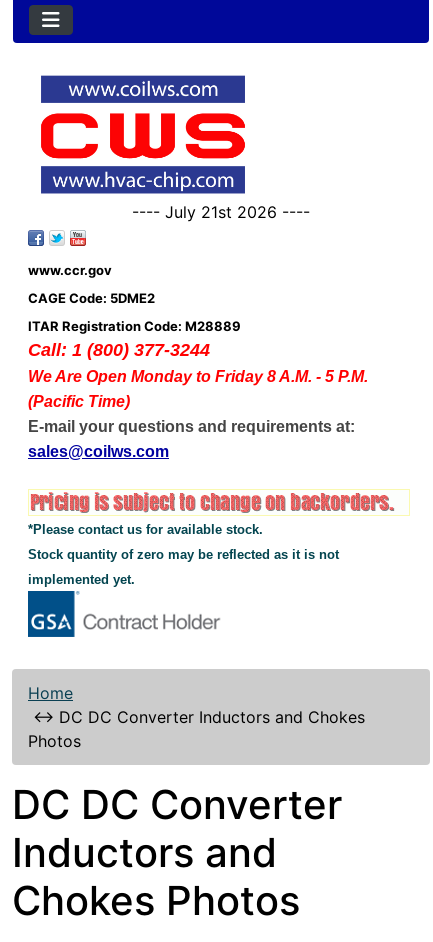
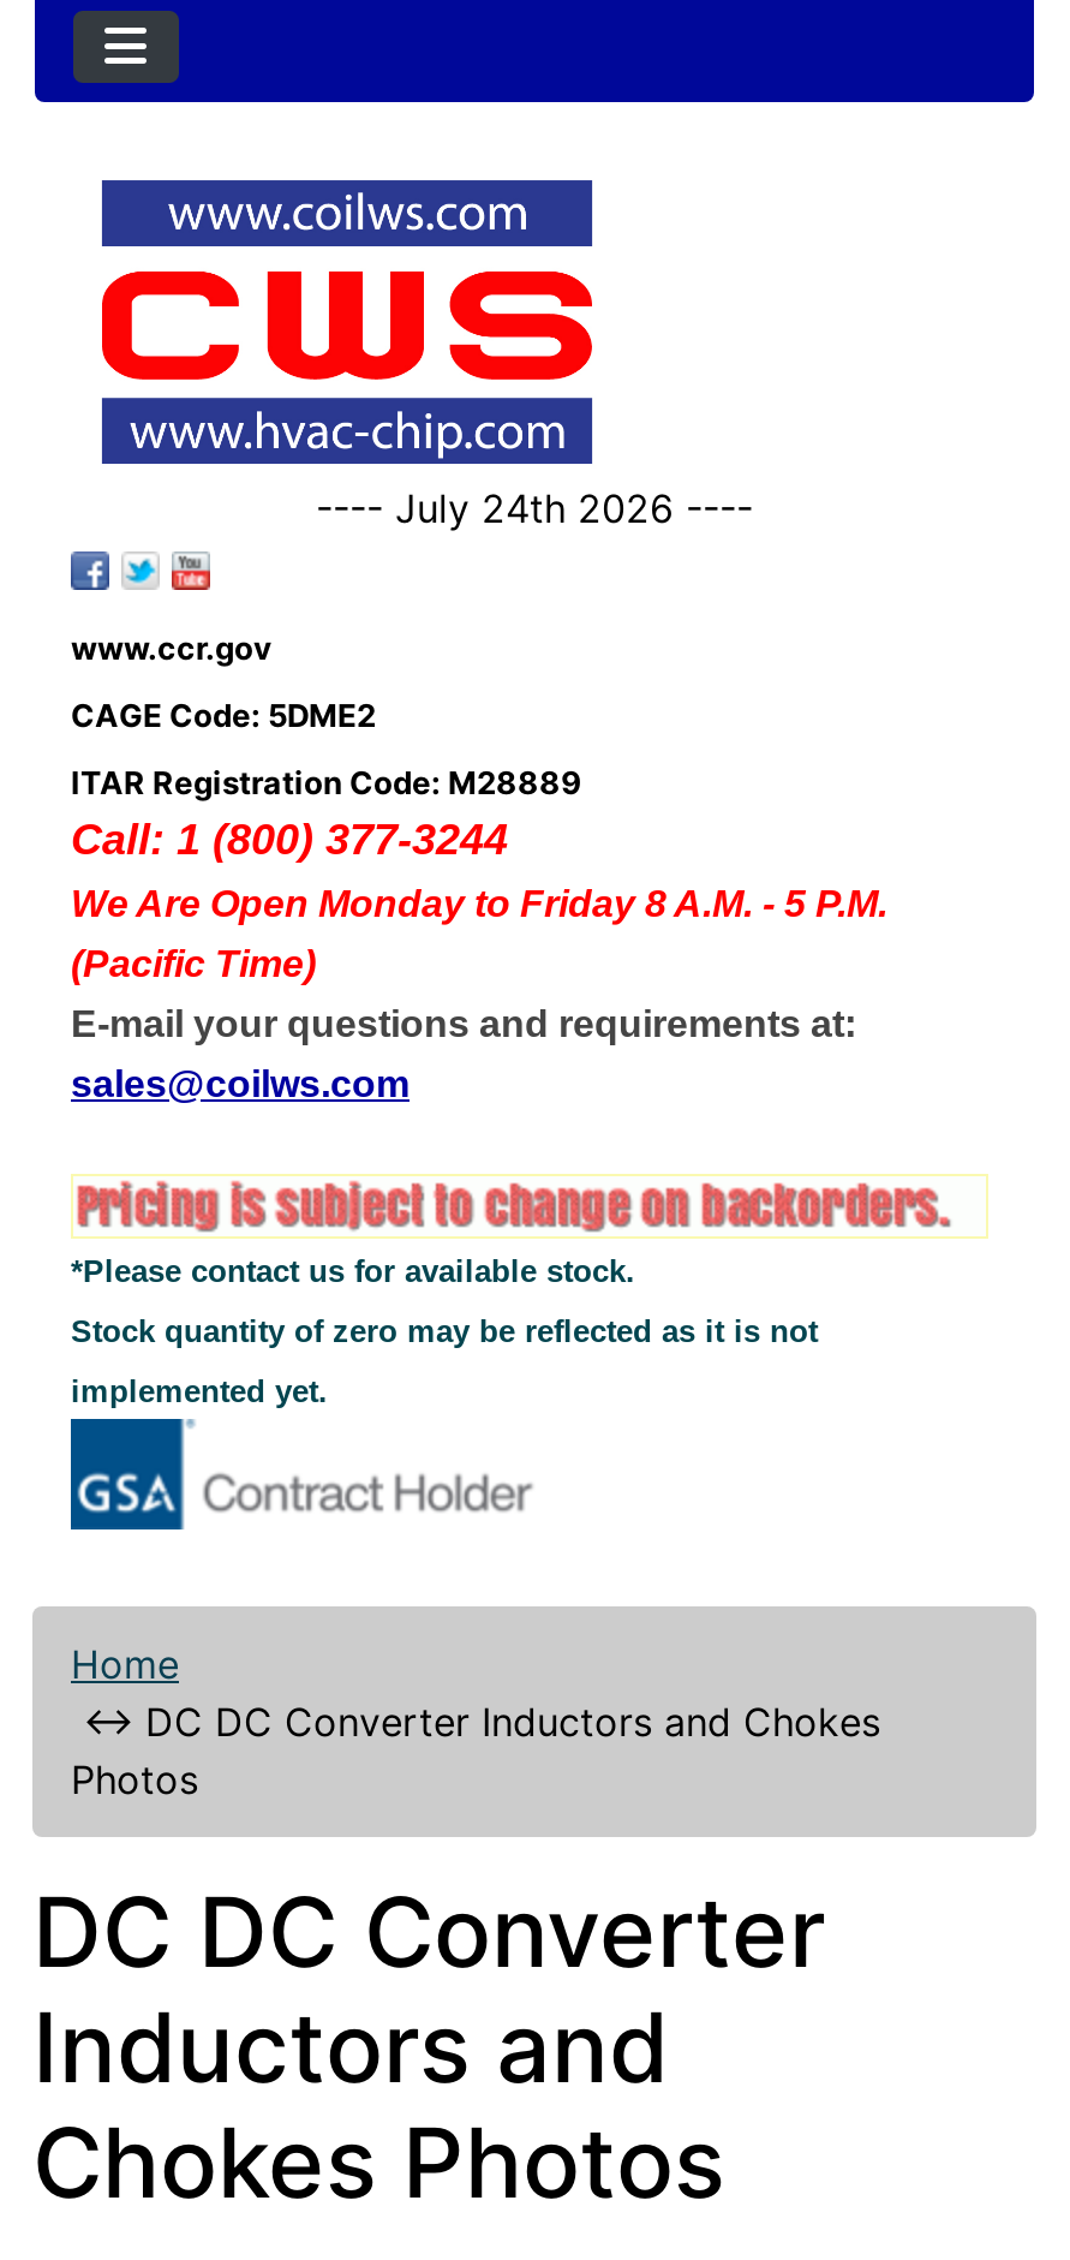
[132,202,310,222] ---- July 21st 2026 ---- -> [316,485,753,533] ---- July 24th 2026 ----

